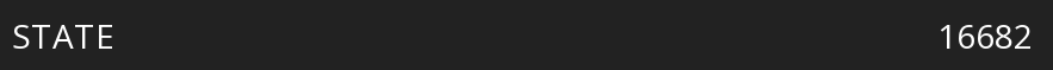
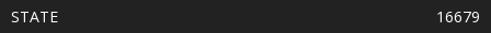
[937,13,1033,58] 16682 -> [436,6,480,27] 16679

